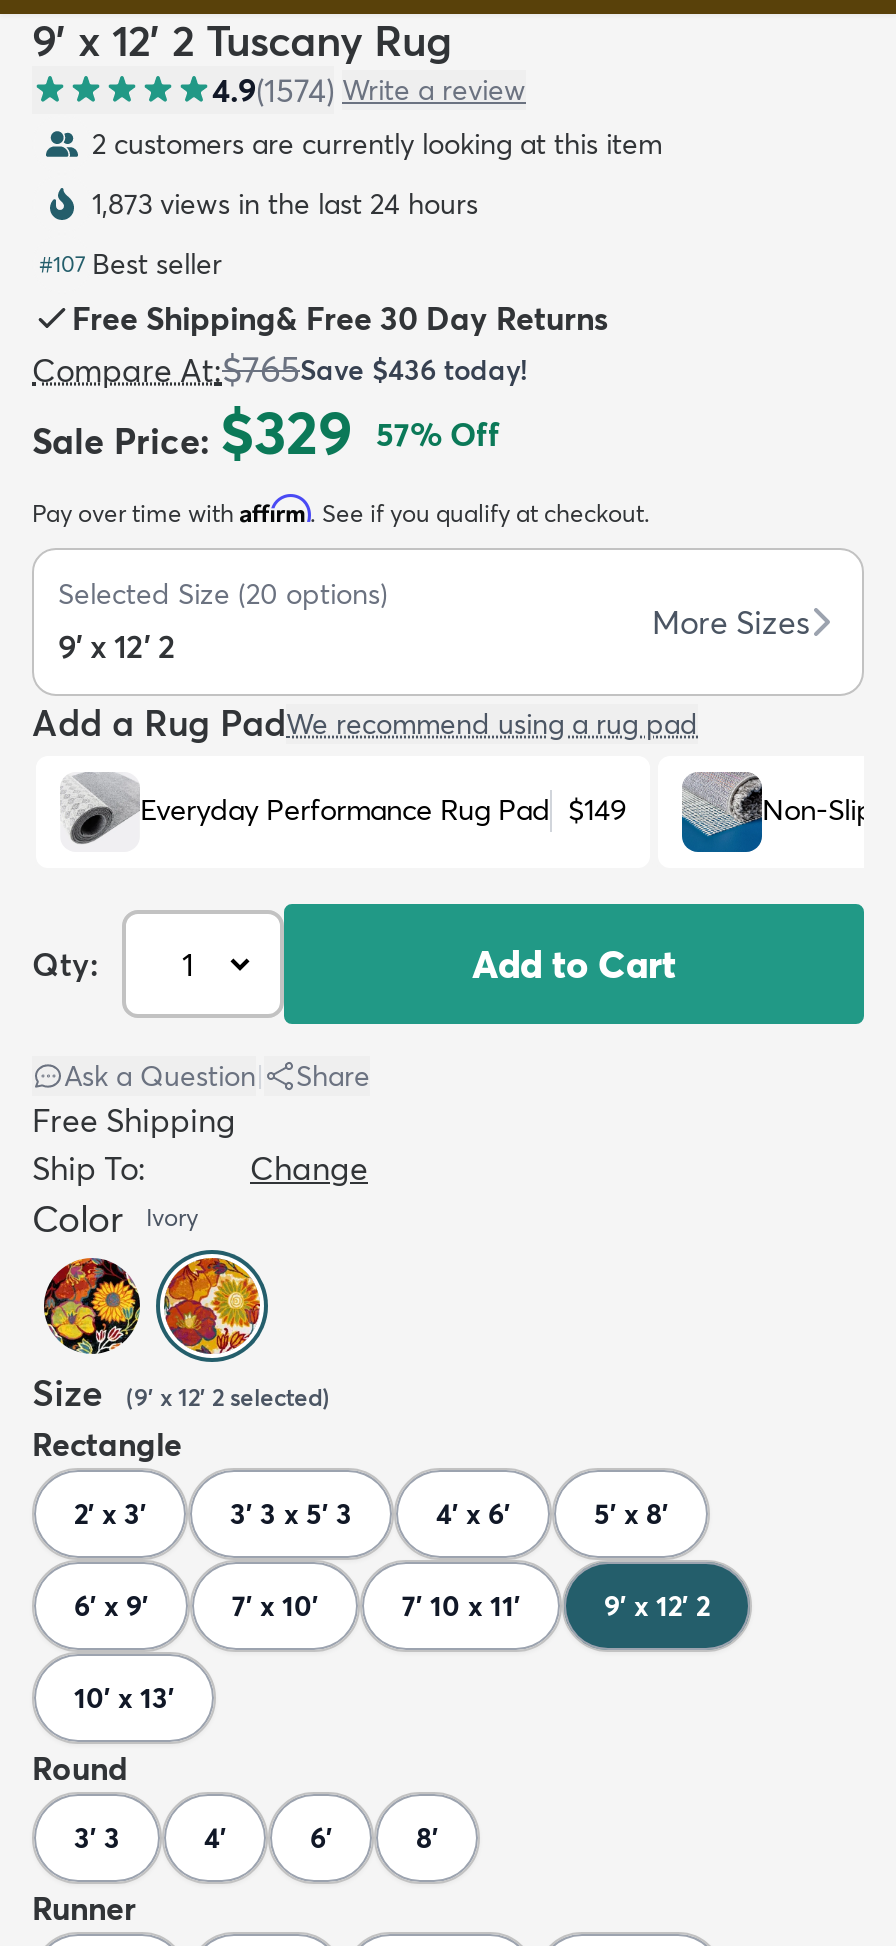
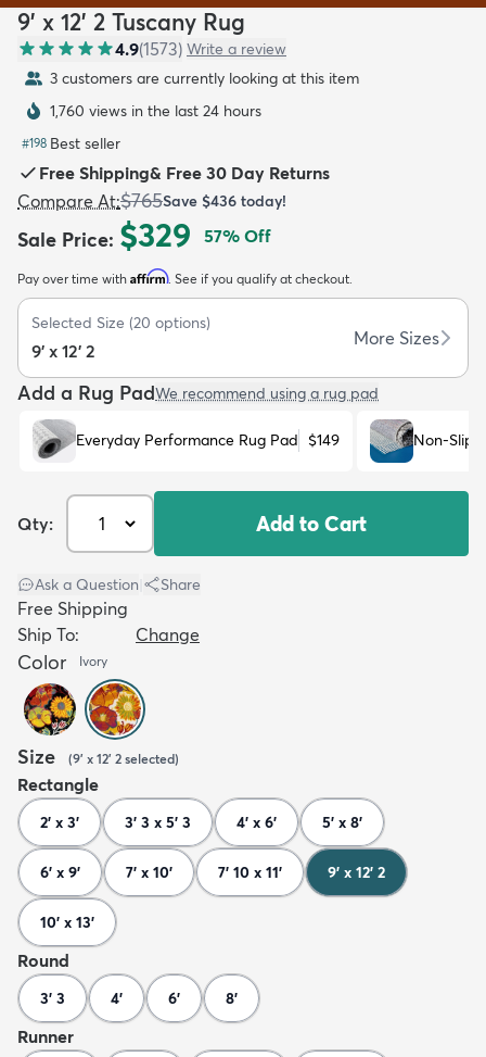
[212,70,526,110] 4.9(1574) Write a review -> [115,38,286,60] 4.9(1573) Write a review
[92,126,662,162] 2 customers are currently looking at this item -> [50,68,359,88] 3 customers are currently looking at this item
[92,186,478,222] 1,873 views in the last 24 hours -> [50,101,261,121] 1,760 views in the last 24 hours
[39,246,222,282] #107 Best seller -> [21,134,120,153] #198 Best seller

